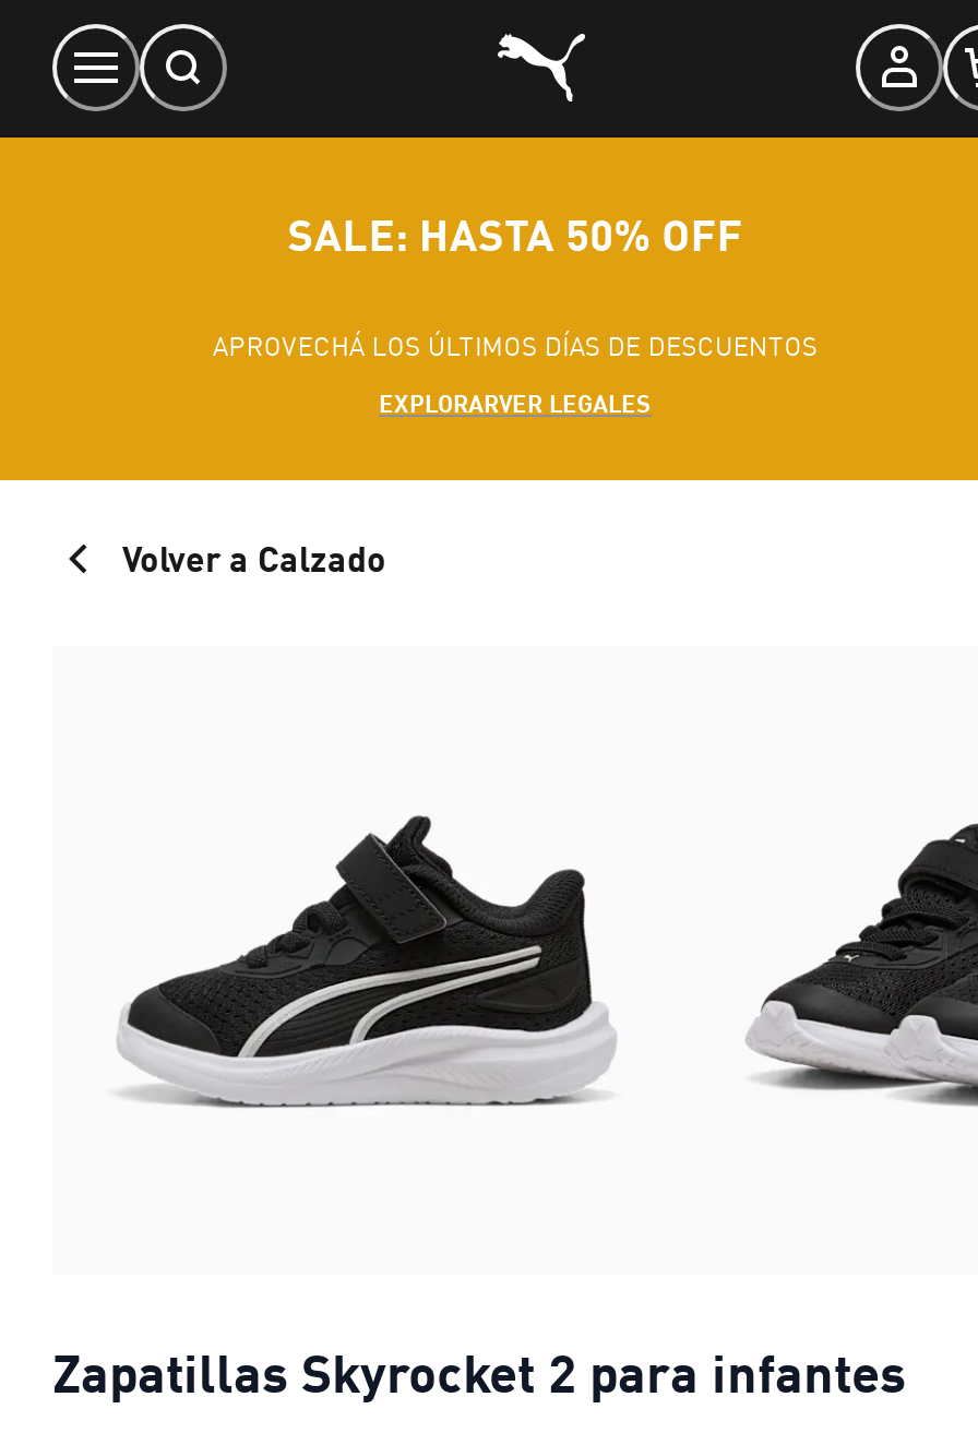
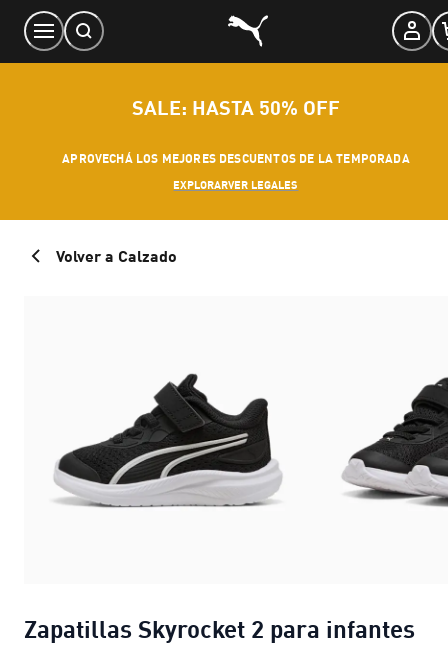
[213,330,818,362] APROVECHÁ LOS ÚLTIMOS DÍAS DE DESCUENTOS -> [62,151,410,166] APROVECHÁ LOS MEJORES DESCUENTOS DE LA TEMPORADA

